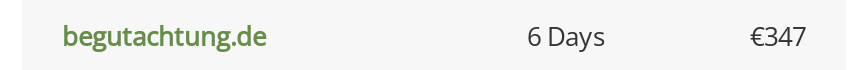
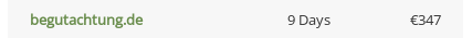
[527,18,605,54] 6 Days -> [287,10,330,29] 9 Days

